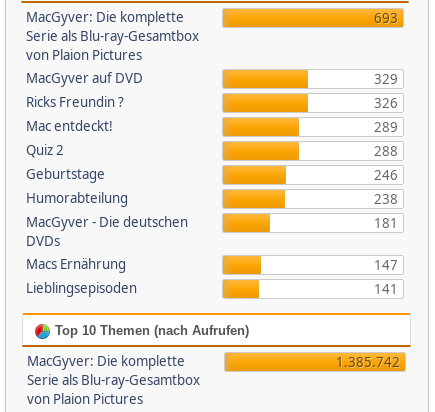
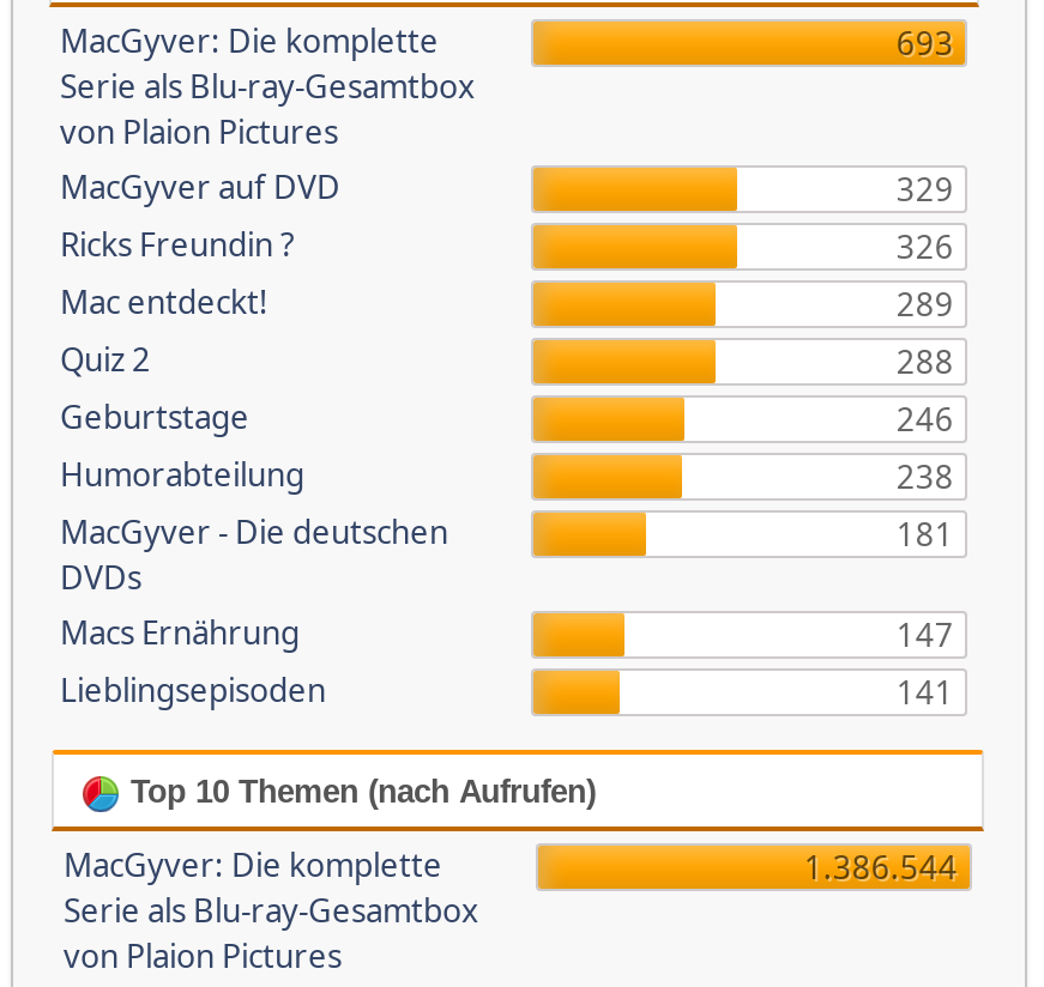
[336,353,400,371] 1.385.742 -> [804,846,957,889] 1.386.544

